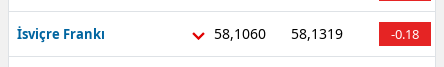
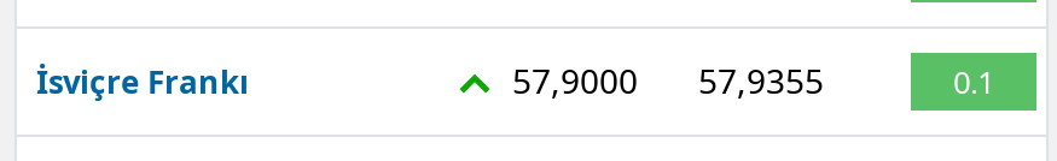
[214,24,266,43] 58,1060 -> [512,57,638,103] 57,9000
[291,24,343,43] 58,1319 -> [698,57,824,103] 57,9355
[391,25,419,43] -0.18 -> [953,59,994,103] 0.1

